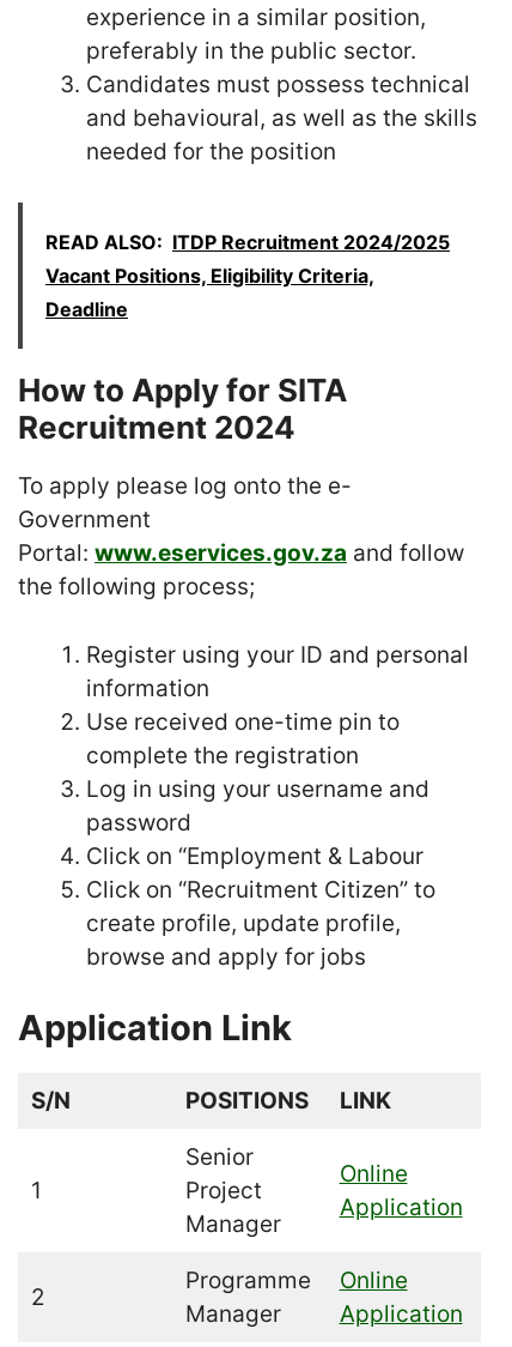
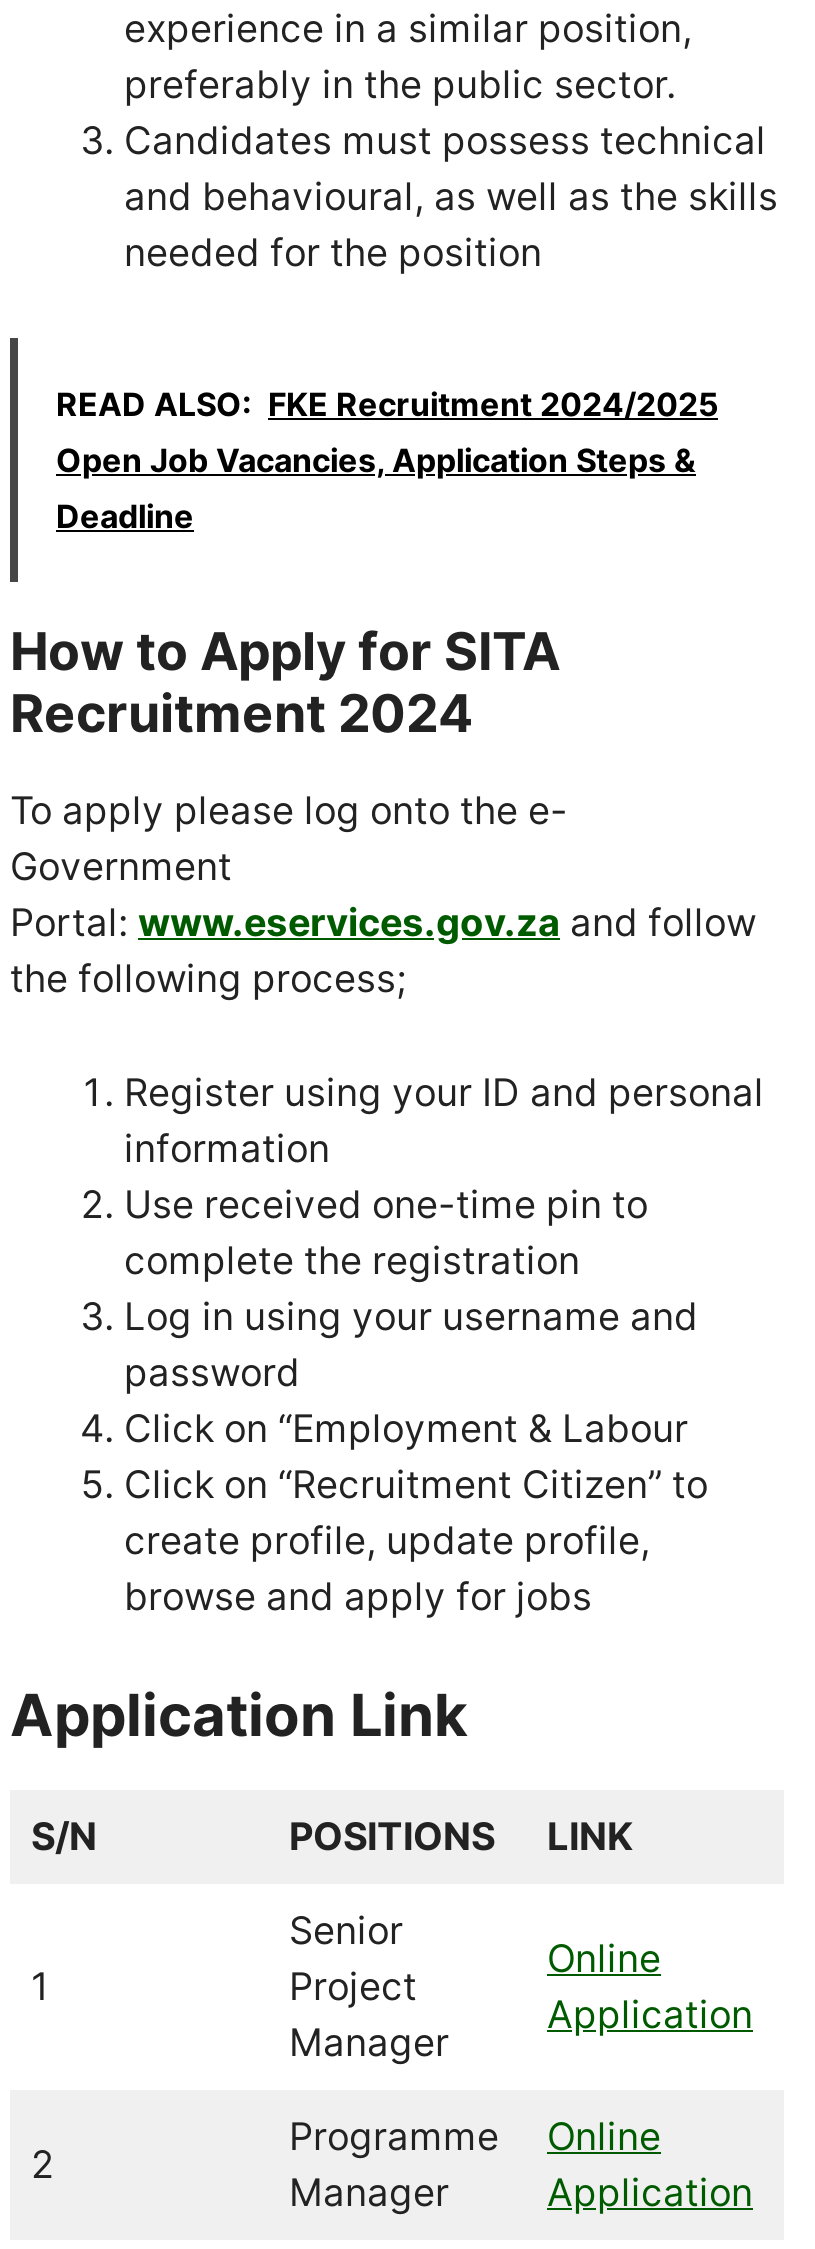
[45,230,450,288] READ ALSO: ITDP Recruitment 2024/2025 | Vacant Positions, Eligibility Criteria, -> [56,384,718,480] READ ALSO: FKE Recruitment 2024/2025 | Open Job Vacancies, Application Steps &

